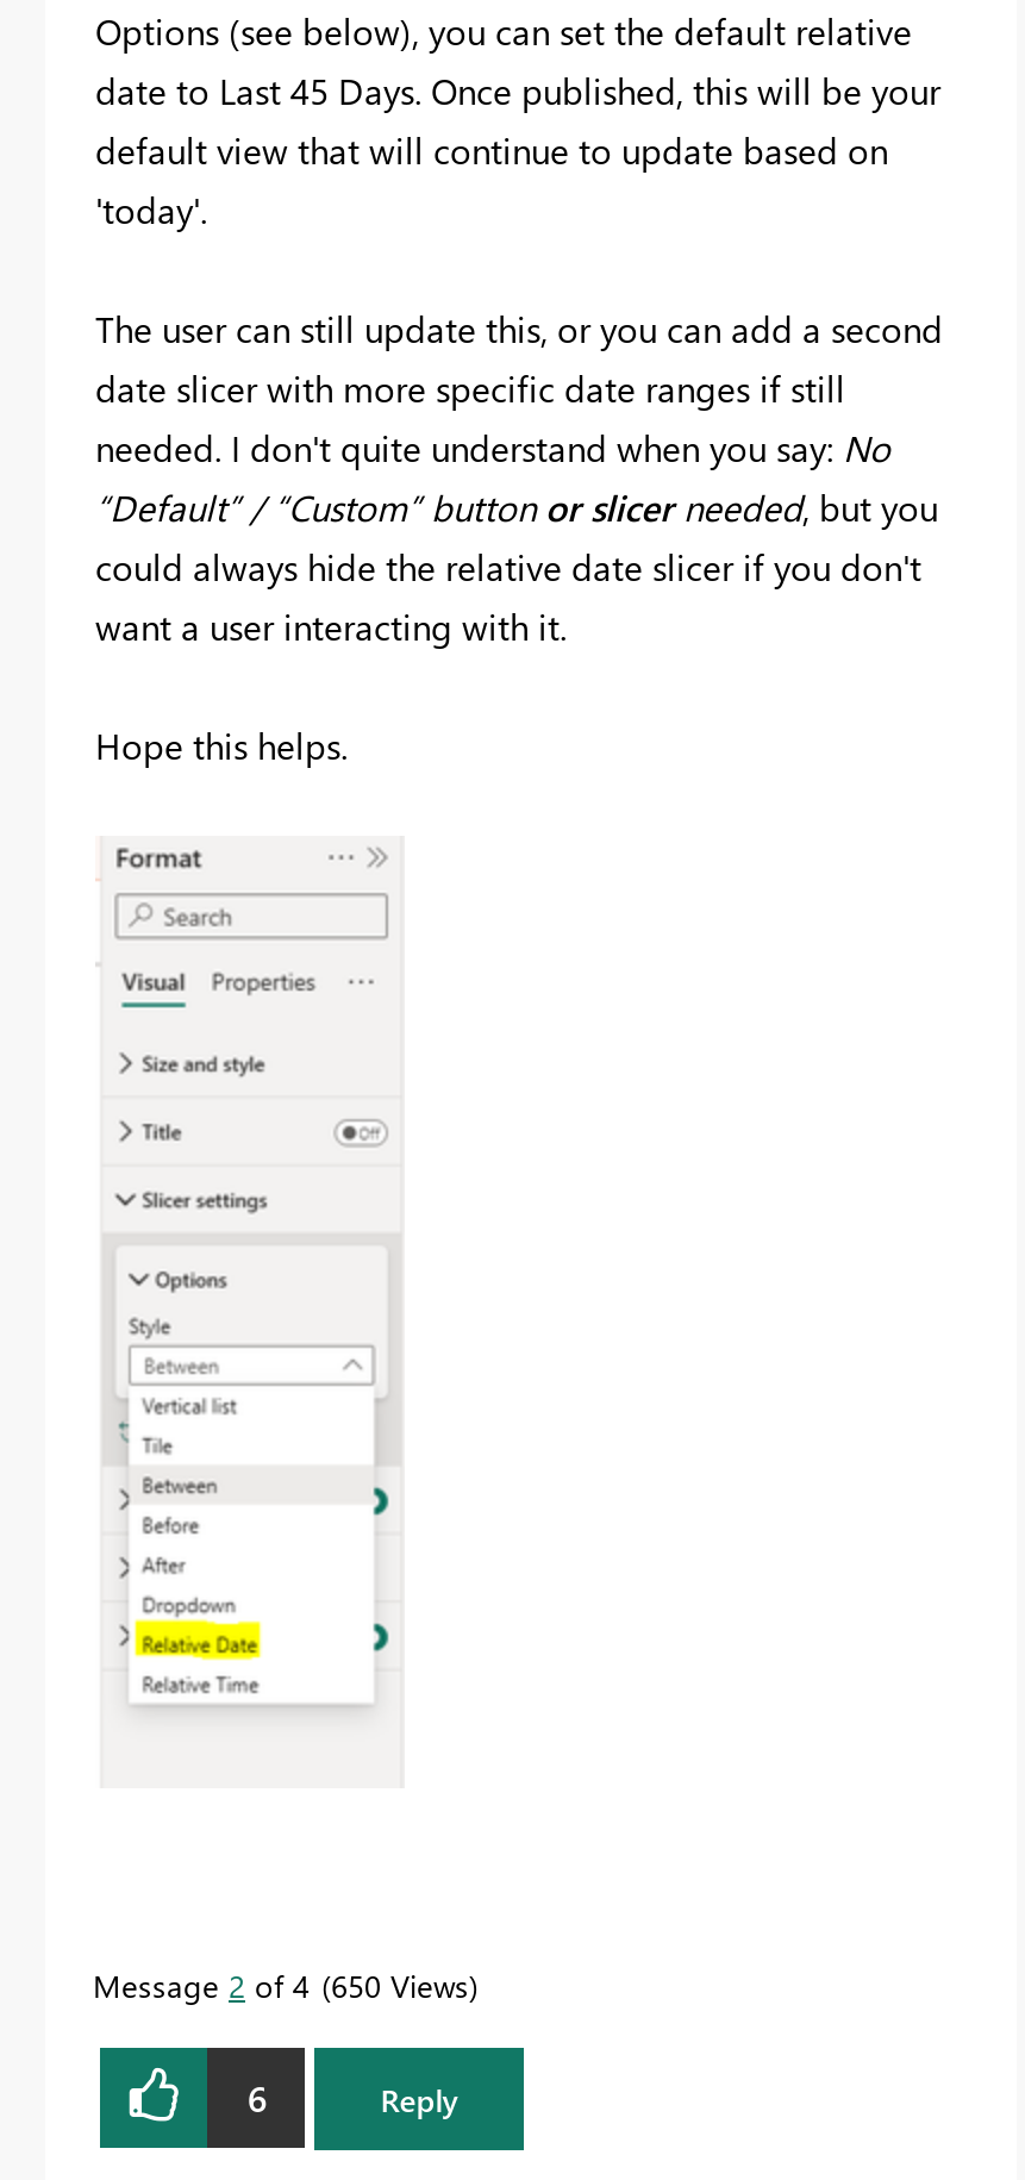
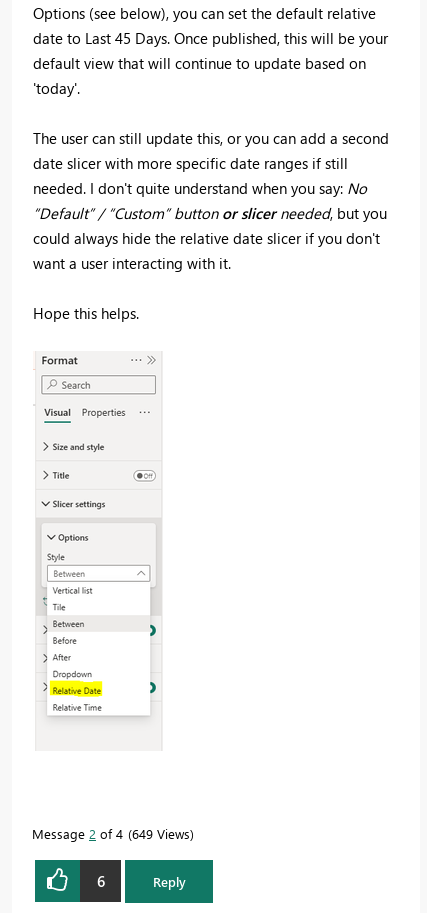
[93,1965,469,2006] Message 2 of 4 650 Views -> [32,825,190,842] Message 2 of 4 649 Views

